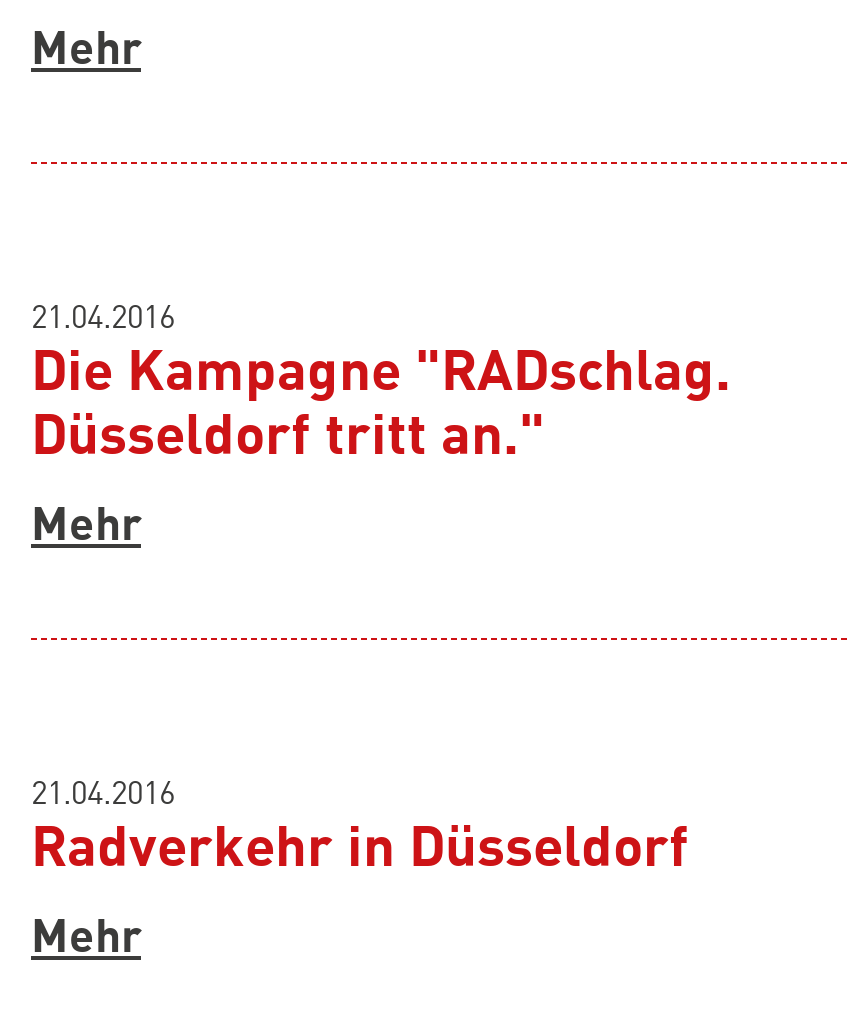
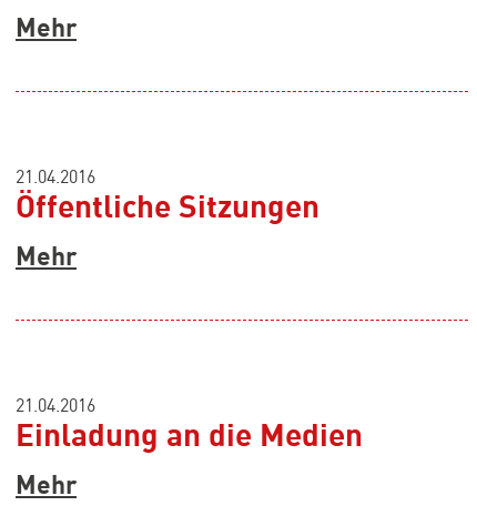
[31,332,731,468] Die Kampagne "RADschlag. | Düsseldorf tritt an." -> [16,185,319,225] Öffentliche Sitzungen
[31,808,689,880] Radverkehr in Düsseldorf -> [16,414,363,454] Einladung an die Medien

